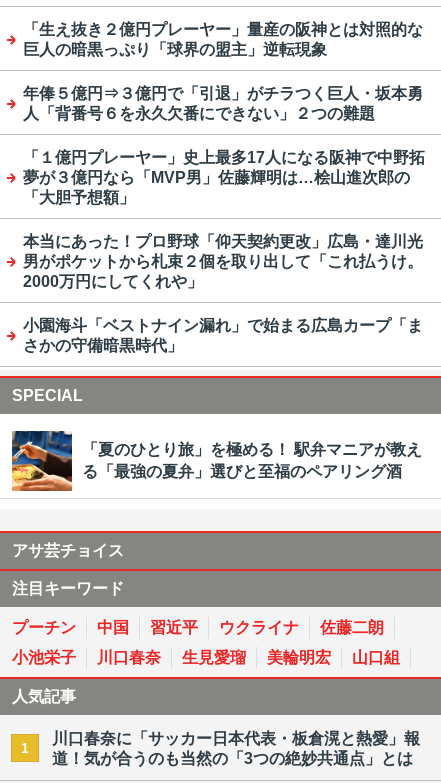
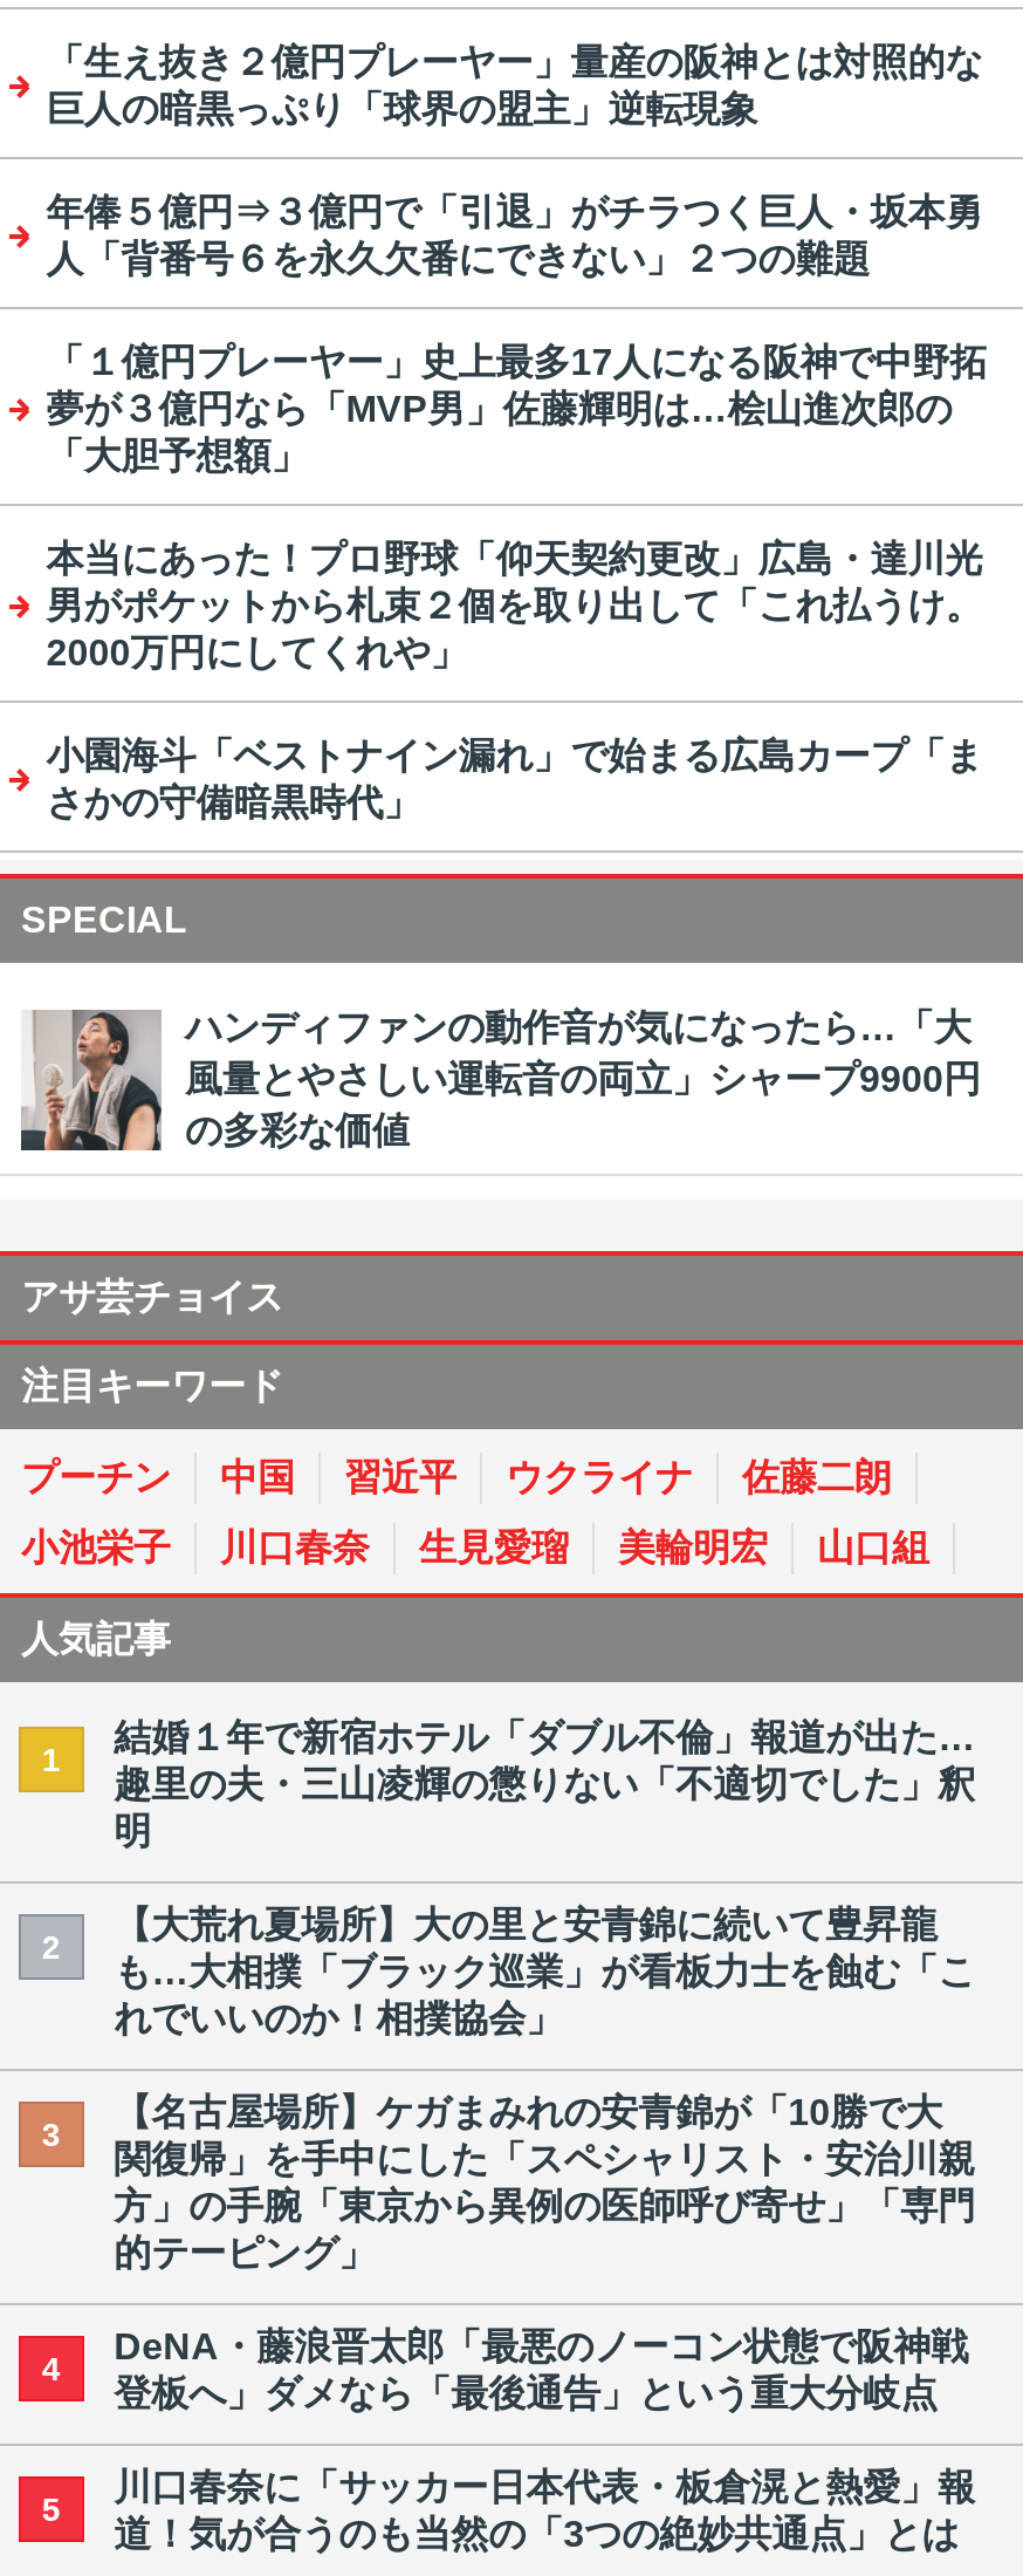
[11,430,422,492] [image] | 「夏のひとり旅」を極める！ 駅弁マニアが教え | る「最強の夏弁」選びと至福のペアリング酒 -> [19,1007,981,1153] [image] | ハンディファンの動作音が気になったら…「大 | 風量とやさしい運転音の両立」シャープ9900円 | の多彩な価値
none -> [42,1717,975,1965] 結婚１年で新宿ホテル「ダブル不倫」報道が出た… | 趣里の夫・三山凌輝の懲りない「不適切でした」釈 | 明 | 2
none -> [42,1905,975,2152] 【大荒れ夏場所】大の里と安青錦に続いて豊昇龍 | も…大相撲「ブラック巡業」が看板力士を蝕む「こ | れでいいのか！相撲協会」 | 3
none -> [42,2092,975,2386] 【名古屋場所】ケガまみれの安青錦が「10勝で大 | 関復帰」を手中にした「スペシャリスト・安治川親 | 方」の手腕「東京から異例の医師呼び寄せ」「専門 | 的テーピング」 | 4
none -> [42,2326,968,2527] DeNA・藤浪晋太郎「最悪のノーコン状態で阪神戦 | 登板へ」ダメなら「最後通告」という重大分岐点 | 5

